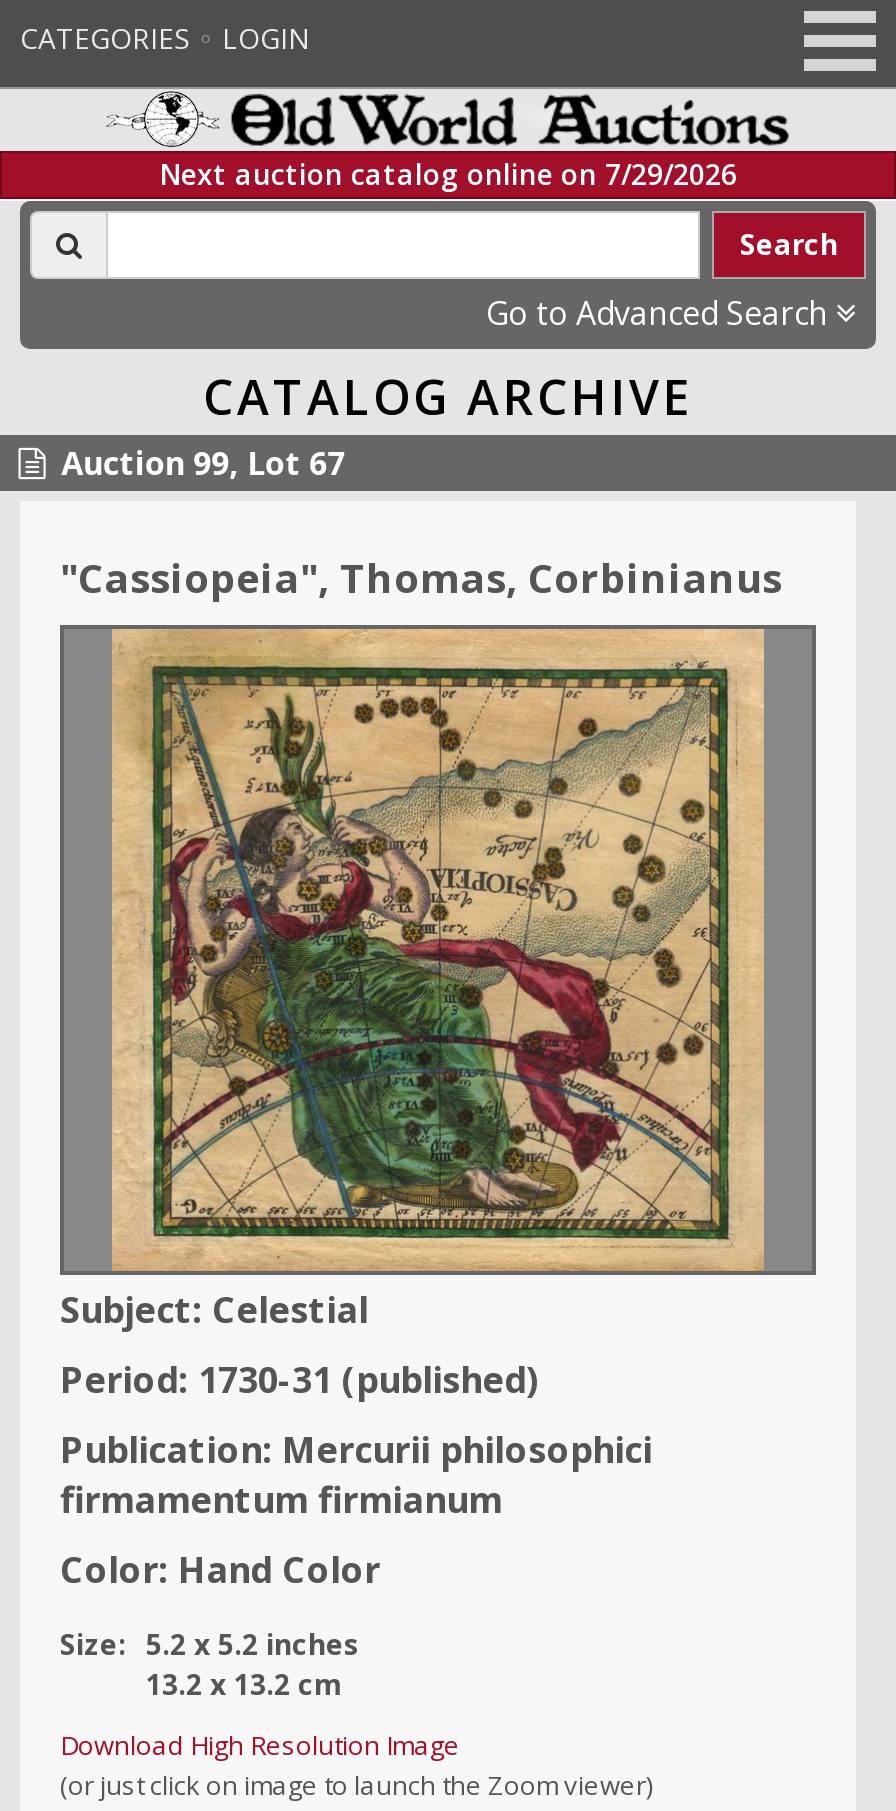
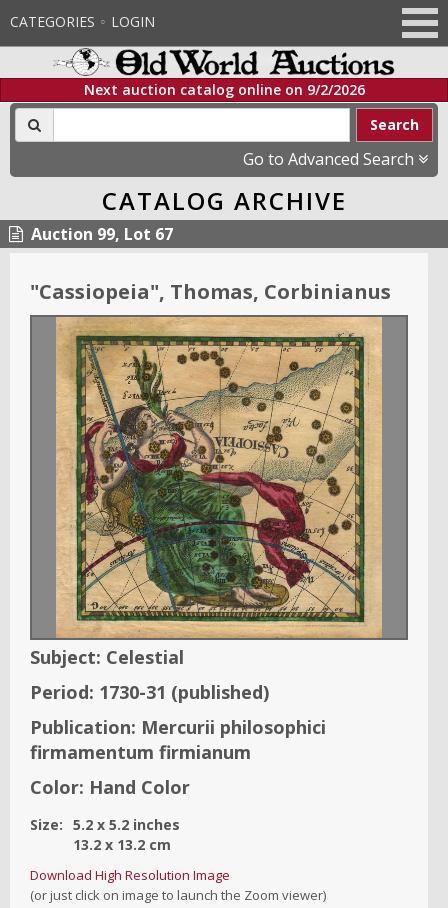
[159,155,737,193] Next auction catalog online on 7/29/2026 -> [83,80,364,99] Next auction catalog online on 9/2/2026

